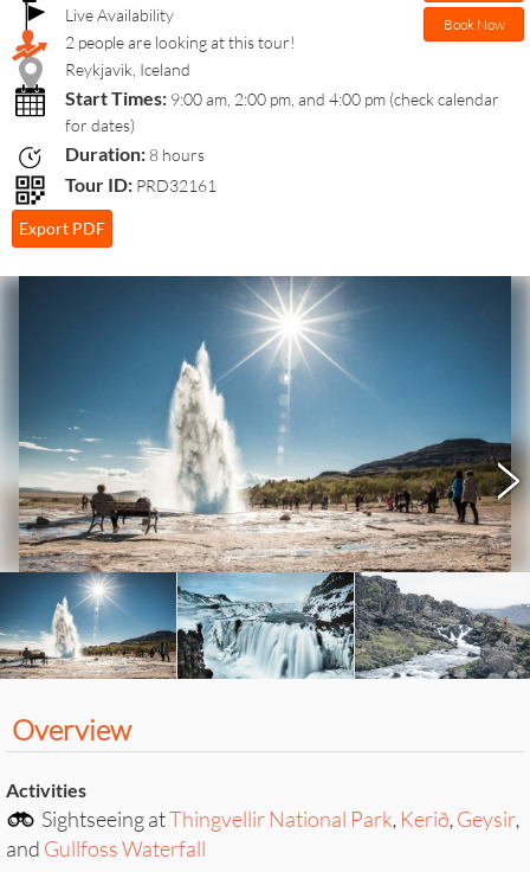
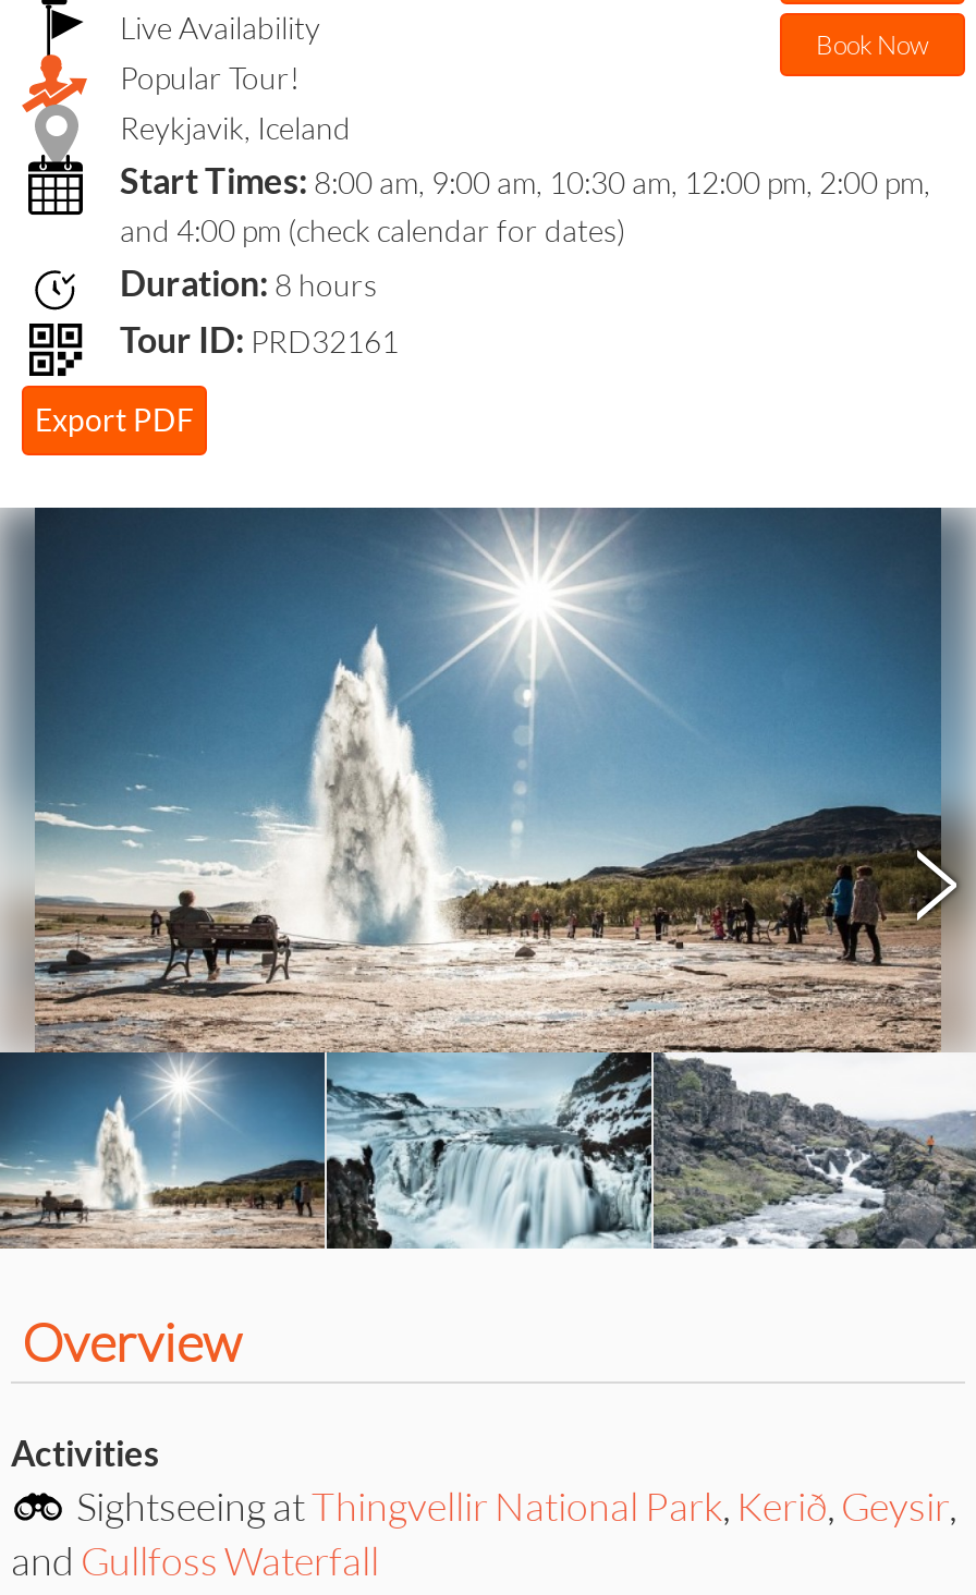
[65,32,296,52] 2 people are looking at this tour! -> [120,59,301,96] Popular Tour!
[65,86,499,135] Start Times: 9:00 am, 2:00 pm, and 4:00 pm (check calendar | for dates) -> [120,159,930,248] Start Times: 8:00 am, 9:00 am, 10:30 am, 12:00 pm, 2:00 pm, | and 4:00 pm (check calendar for dates)

